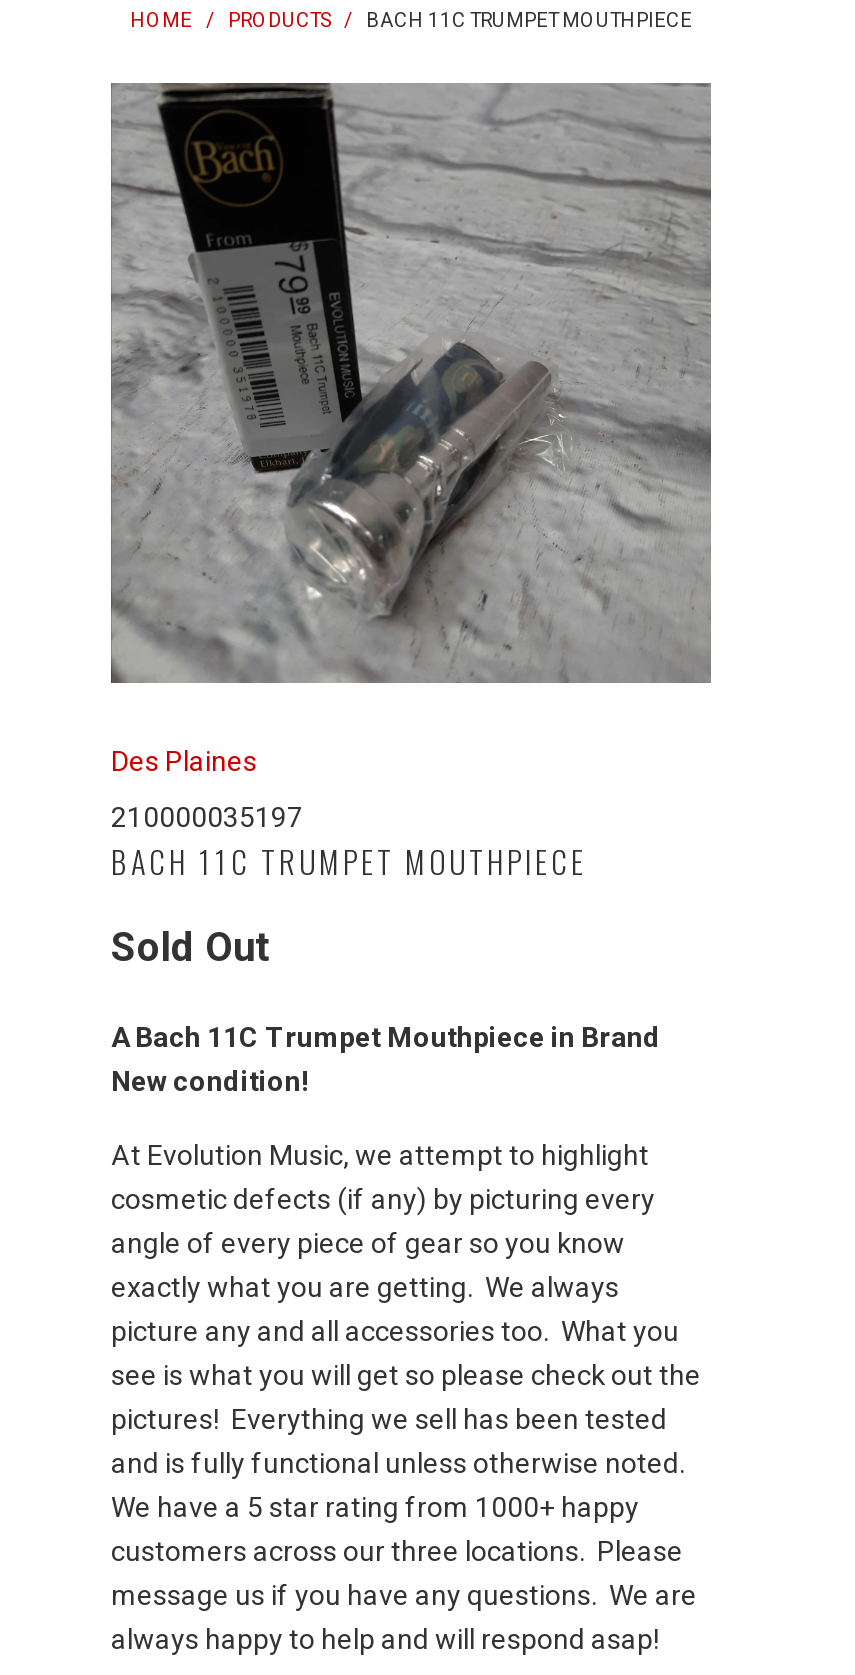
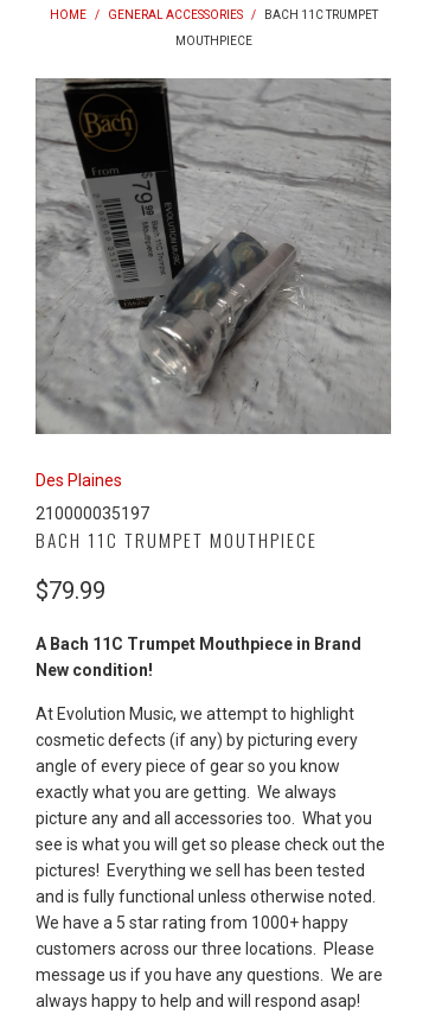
[228,9,692,31] PRODUCTS | / BACH 11C TRUMPET MOUTHPIECE -> [107,8,377,47] GENERAL ACCESSORIES | / BACH 11C TRUMPET | MOUTHPIECE
[111,923,269,971] Sold Out -> [36,576,105,605] $79.99

